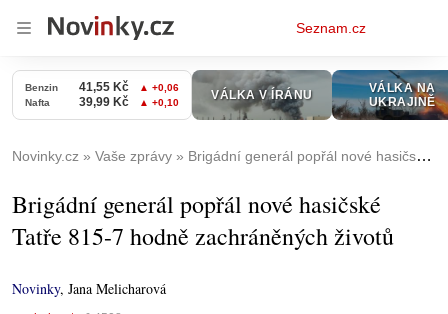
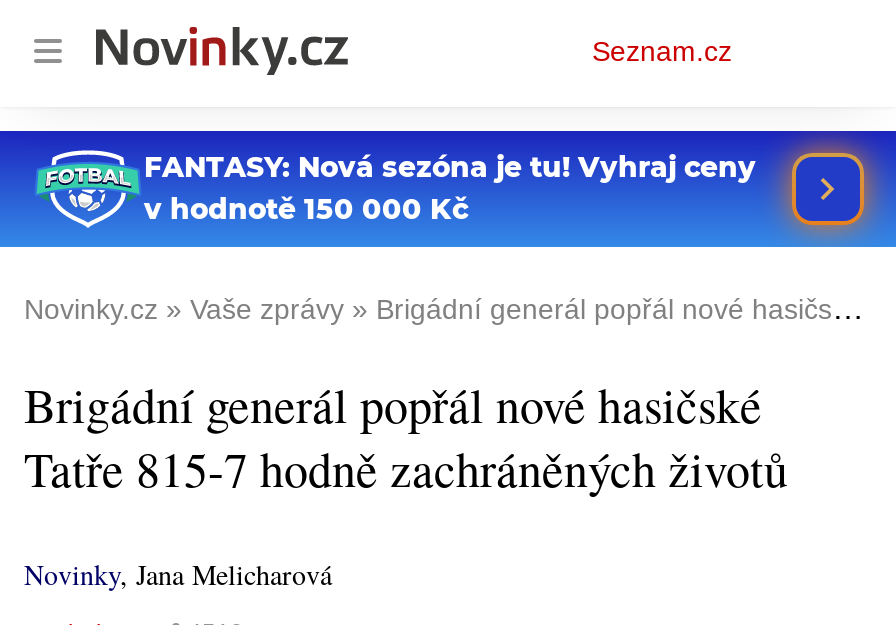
[3,68,445,125] [image] -> [6,129,890,249] [image]

